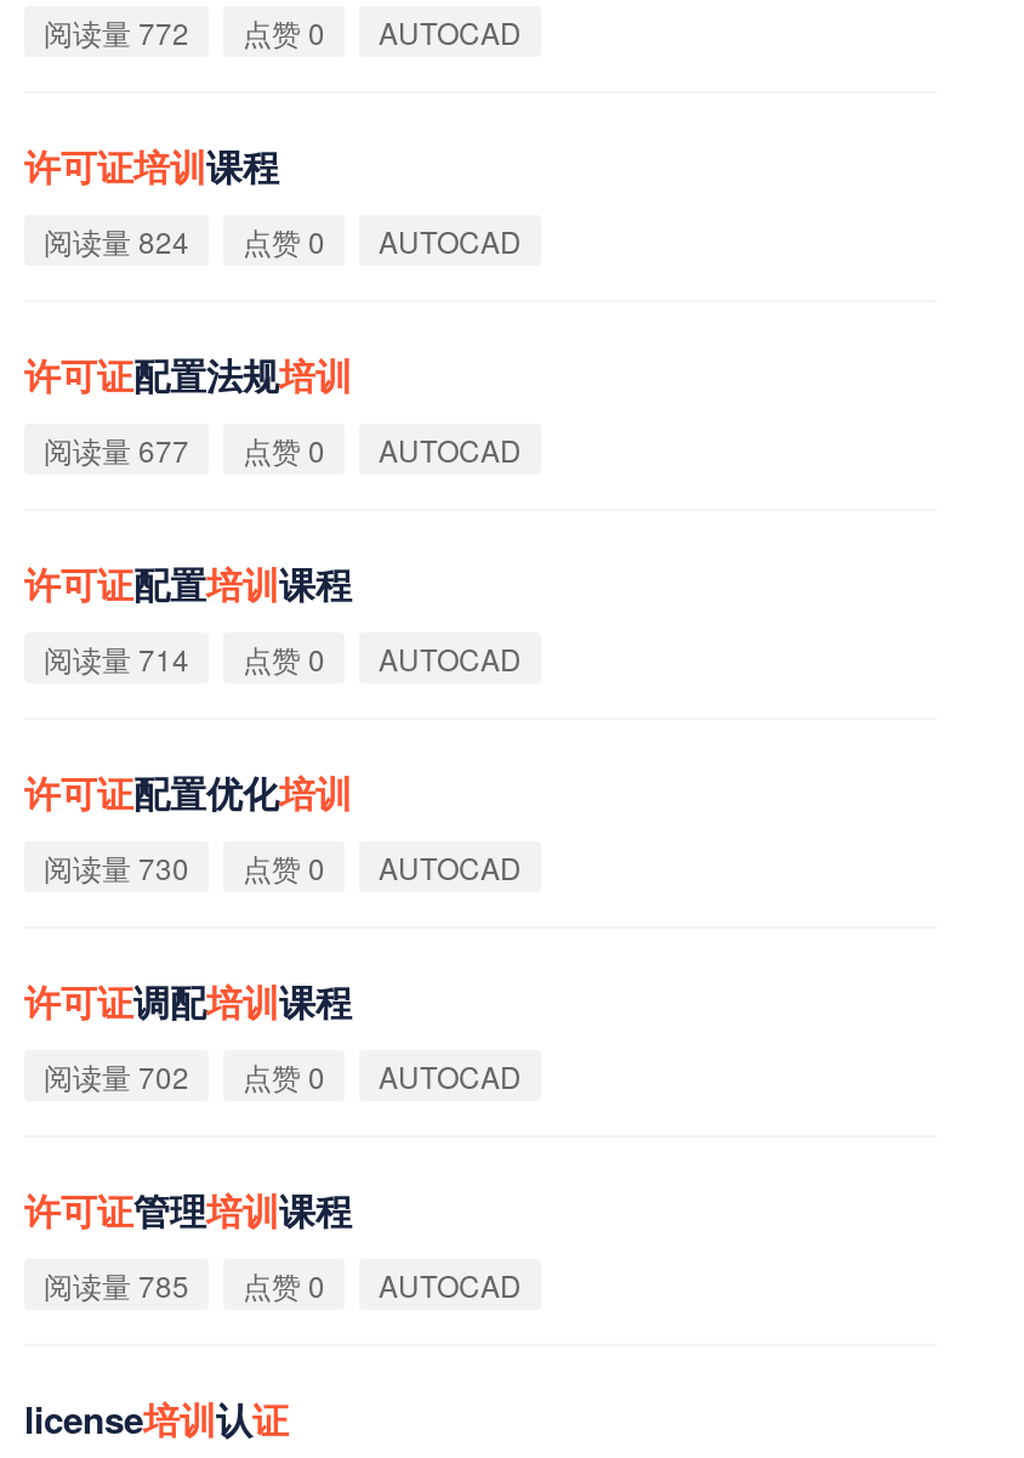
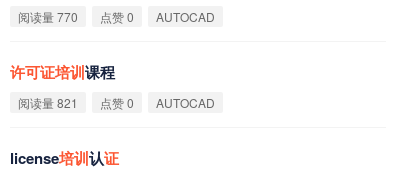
[44,12,522,53] 阅读量 772 点赞 0 AUTOCAD -> [18,8,215,25] 阅读量 770 点赞 0 AUTOCAD
[24,220,522,1306] 阅读量 824 | 点赞 0 | AUTOCAD | 许可证配置法规培训 | 阅读量 677 | 点赞 0 | AUTOCAD | 许可证配置培训课程 | 阅读量 714 | 点赞 0 | AUTOCAD | 许可证配置优化培训 | 阅读量 730 | 点赞 0 | AUTOCAD | 许可证调配培训课程 | 阅读量 702 | 点赞 0 | AUTOCAD | 许可证管理培训课程 | 阅读量 785 -> [18,94,78,111] 阅读量 821

